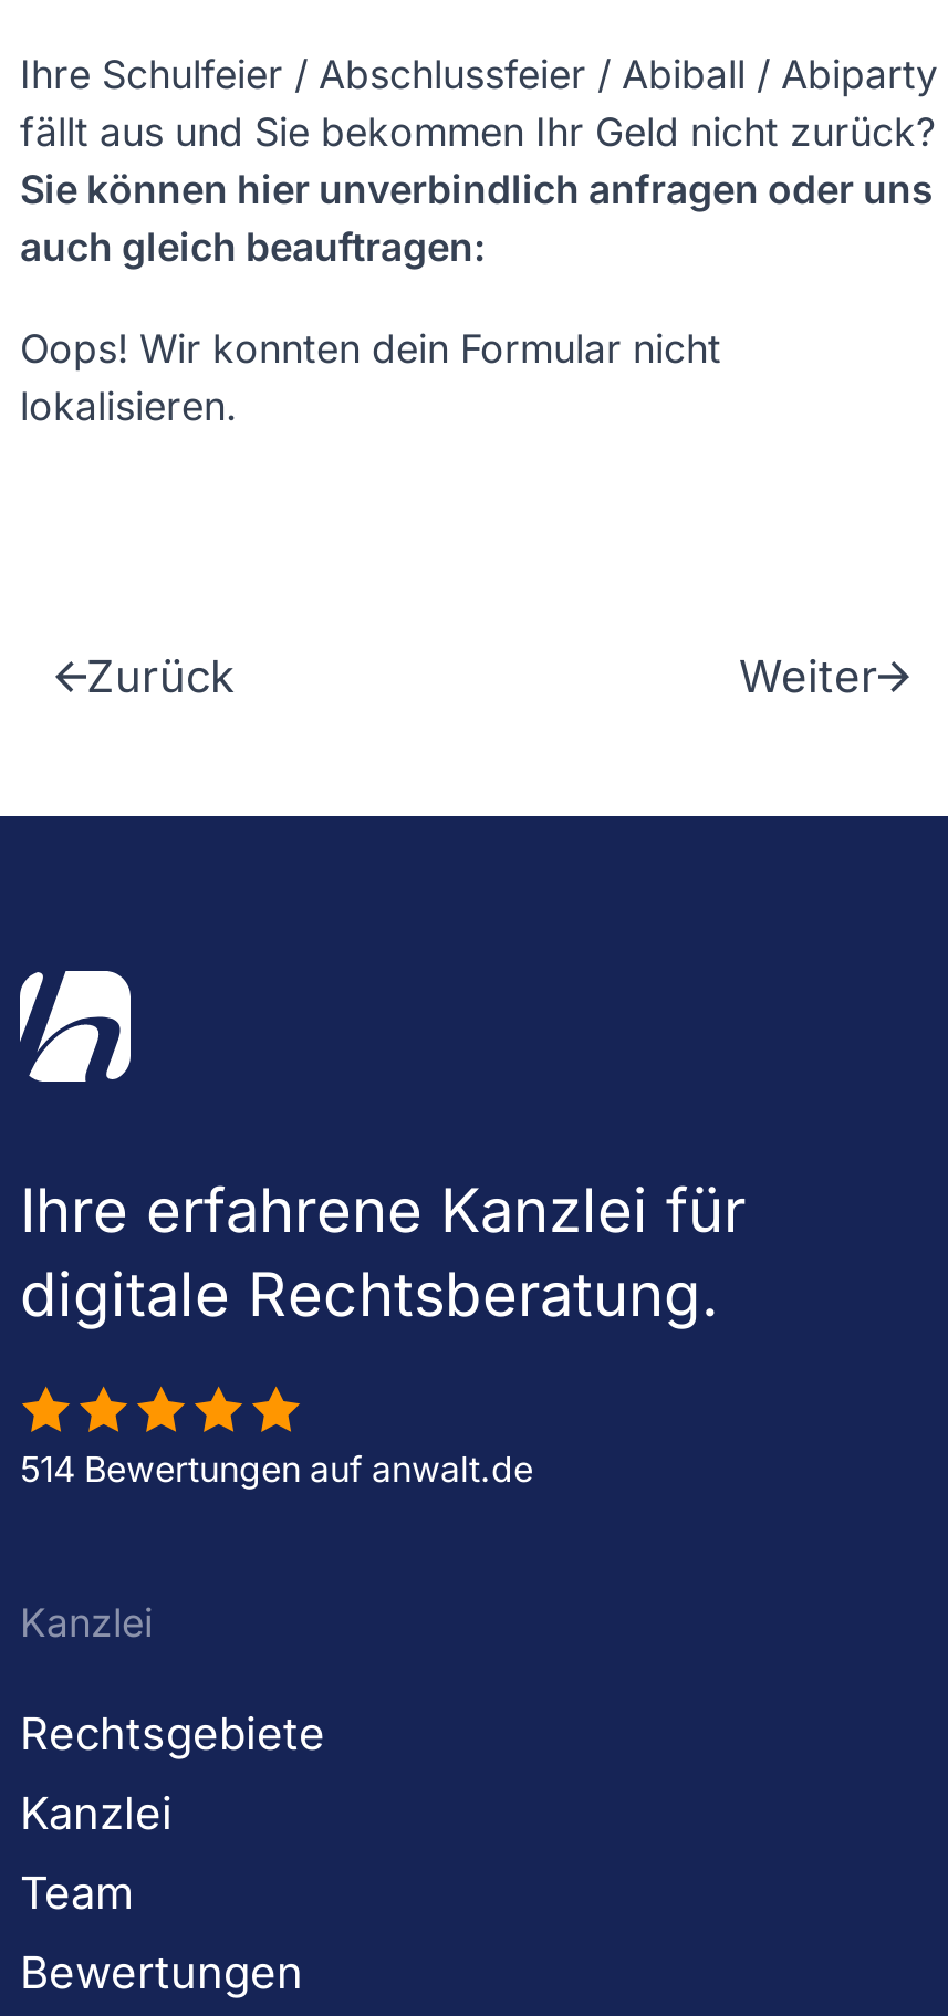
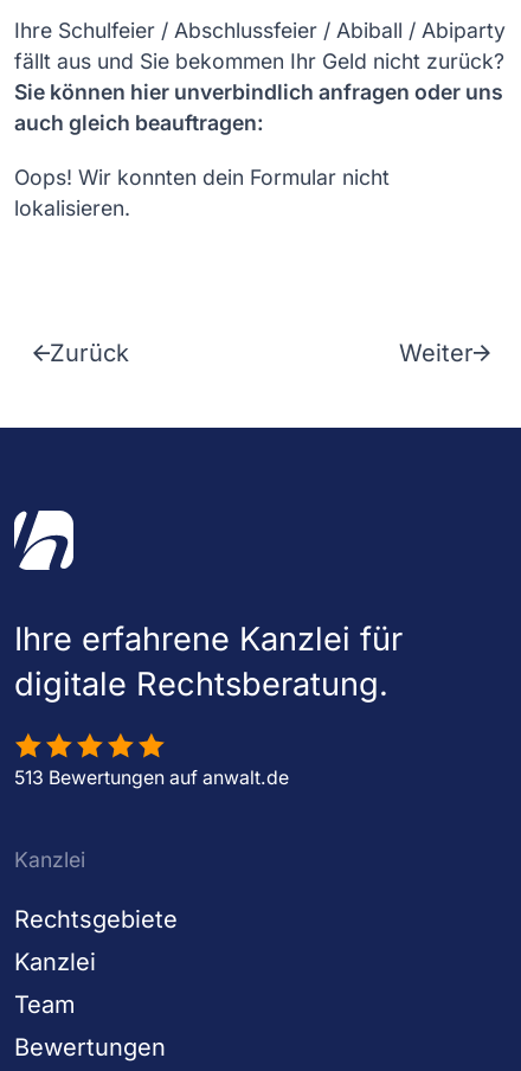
[20,1450,533,1492] 514 Bewertungen auf anwalt.de -> [14,767,289,790] 513 Bewertungen auf anwalt.de

